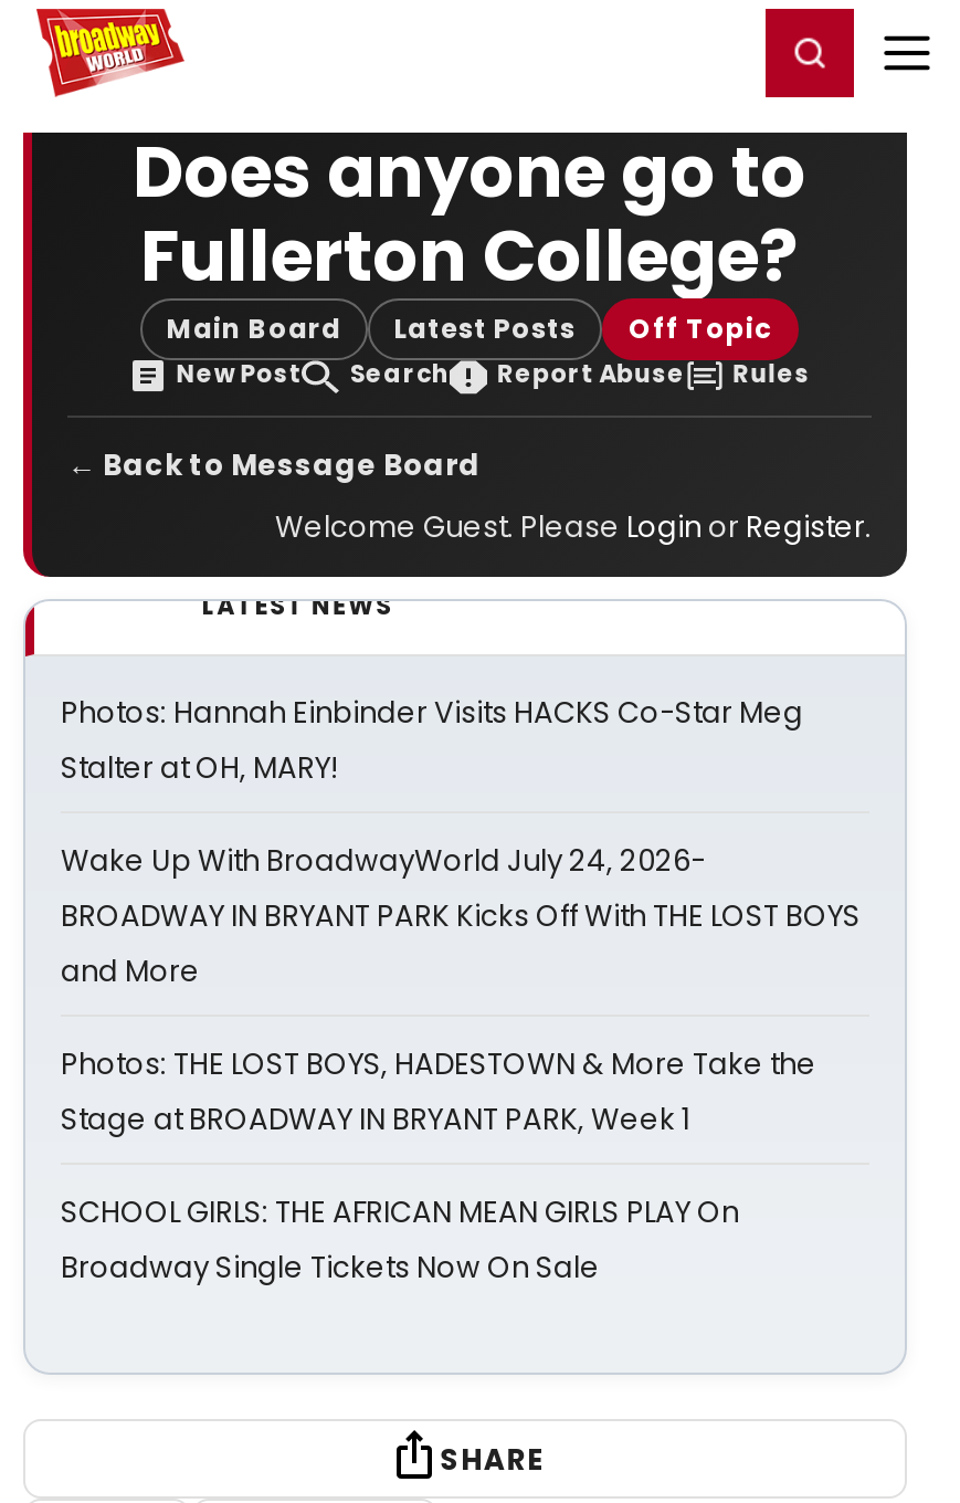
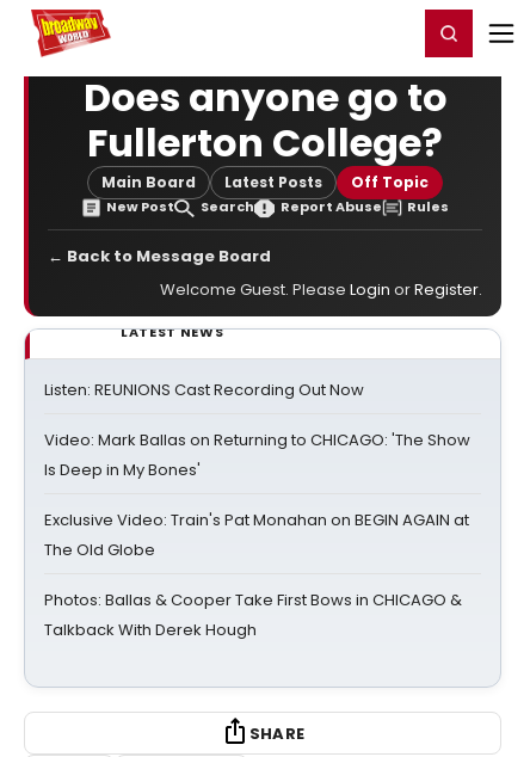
[61,692,803,789] Photos: Hannah Einbinder Visits HACKS Co-Star Meg | Stalter at OH, MARY! -> [44,378,364,401] Listen: REUNIONS Cast Recording Out Now
[61,840,861,992] Wake Up With BroadwayWorld July 24, 2026- | BROADWAY IN BRYANT PARK Kicks Off With THE LOST BOYS | and More -> [44,429,470,481] Video: Mark Ballas on Returning to CHICAGO: 'The Show | Is Deep in My Bones'
[61,1043,816,1141] Photos: THE LOST BOYS, HADESTOWN & More Take the | Stage at BROADWAY IN BRYANT PARK, Week 1 -> [44,509,469,561] Exclusive Video: Train's Pat Monahan on BEGIN AGAIN at | The Old Globe
[61,1191,739,1289] SCHOOL GIRLS: THE AFRICAN MEAN GIRLS PLAY On | Broadway Single Tickets Now On Sale -> [44,589,462,641] Photos: Ballas & Cooper Take First Bows in CHICAGO & | Talkback With Derek Hough

